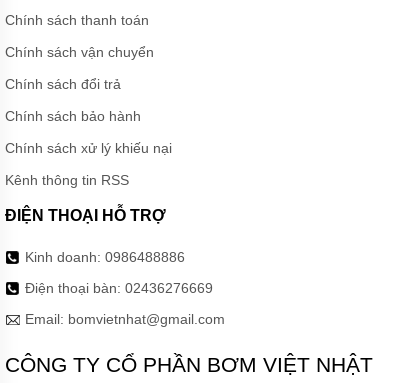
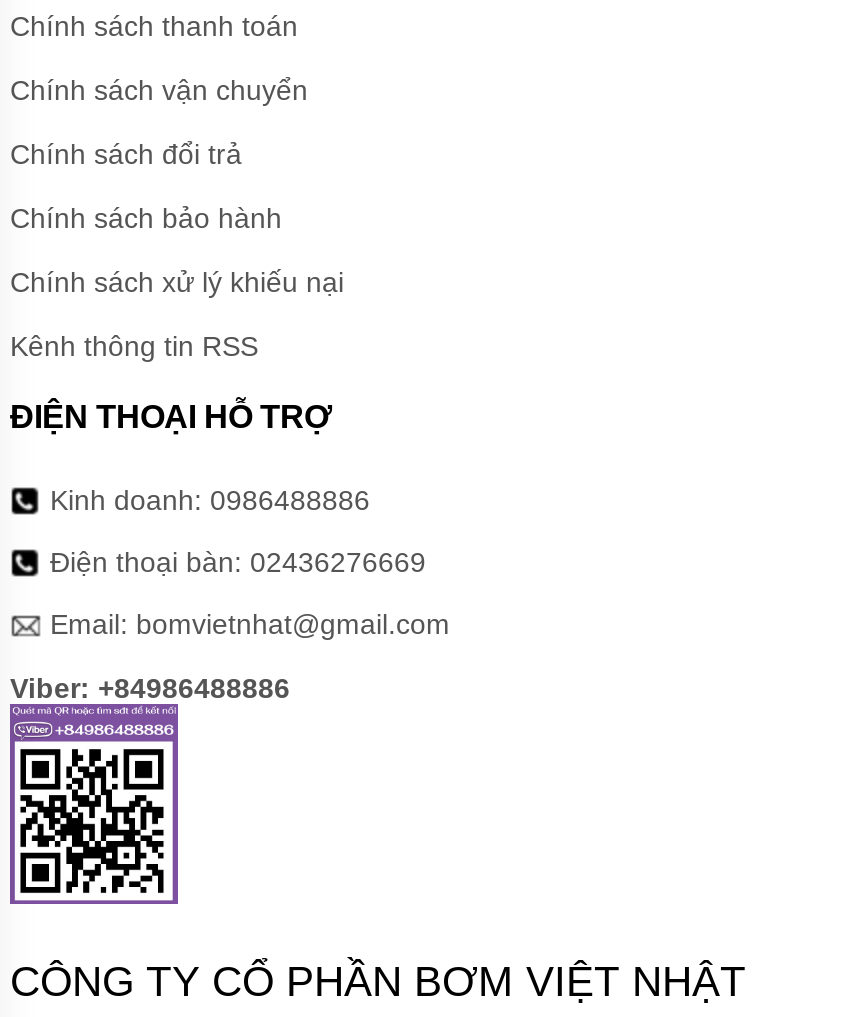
none -> [8,718,180,906] [image]
none -> [10,671,290,703] Viber: +84986488886

